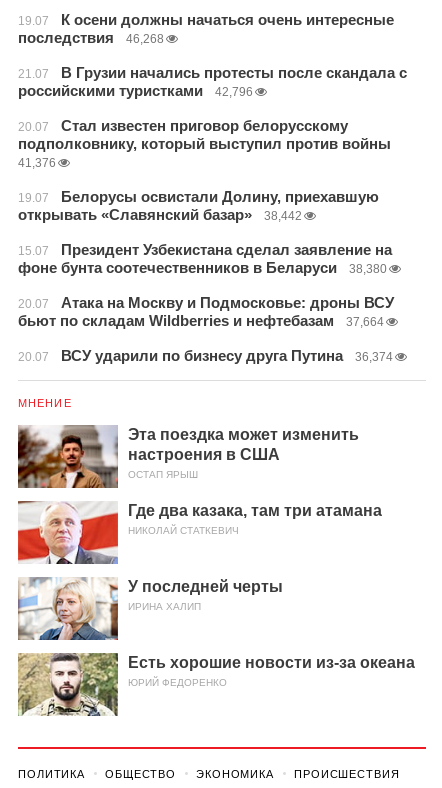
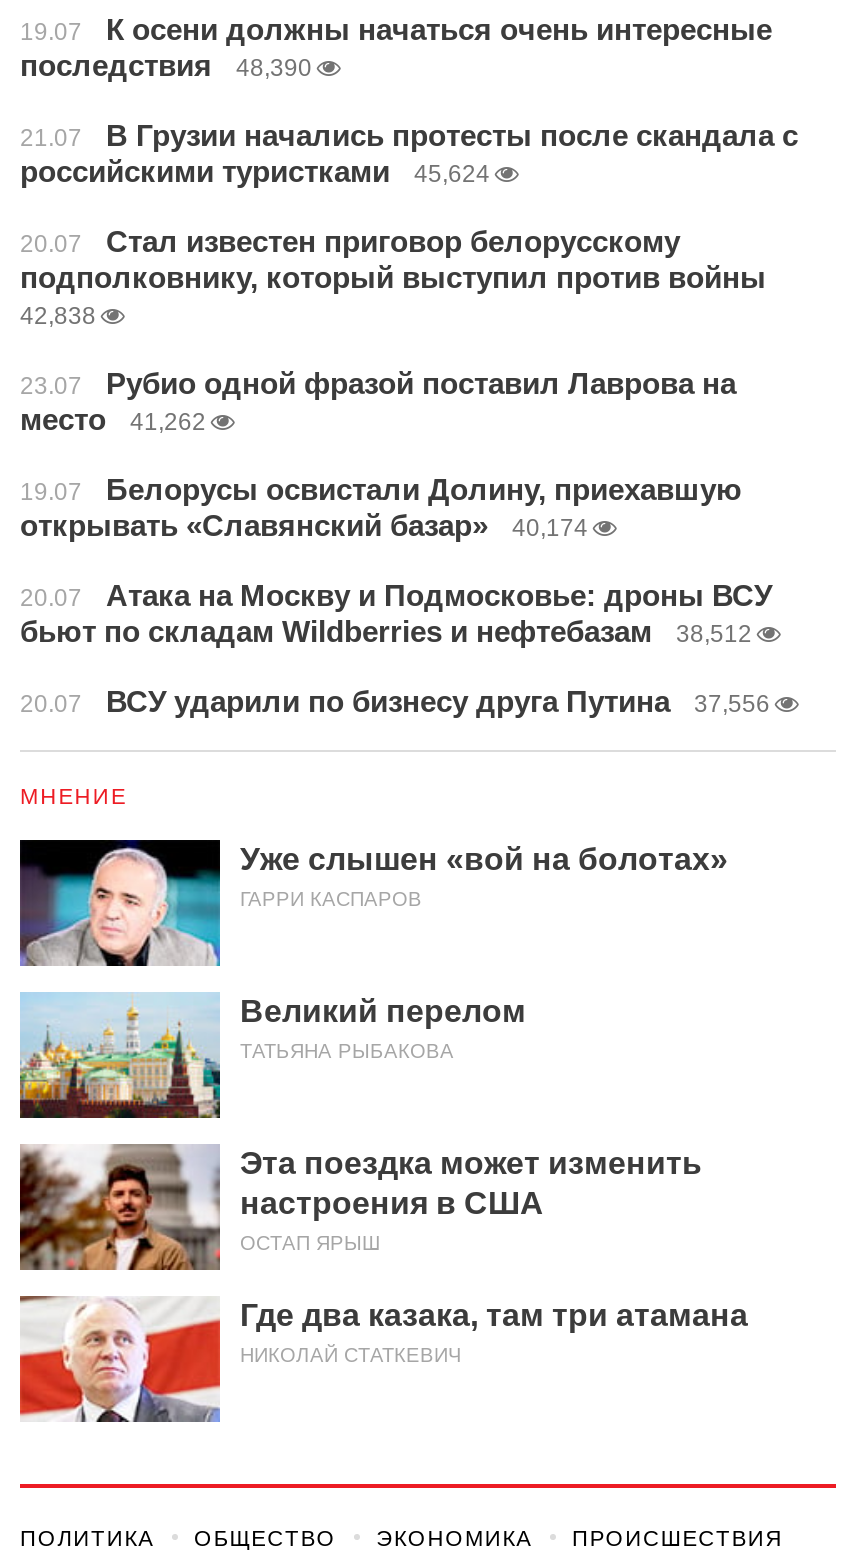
[18,29,164,46] последствия 46,268 -> [20,48,312,82] последствия 48,390
[18,82,253,99] российскими туристками 42,796 -> [20,154,490,188] российскими туристками 45,624
[18,156,56,170] 41,376 -> [20,302,736,436] 42,838 | 23.07 | Рубио одной фразой поставил Лаврова на | место | 41,262
moved [18,188,379,223] -> [20,472,742,542]: 19.07 | Белорусы освистали Долину, приехавшую | открывать «Славянский базар»
[18,209,392,276] 38,442 | 15.07 | Президент Узбекистана сделал заявление на | фоне бунта соотечественников в Беларуси | 38,380 -> [512,514,588,542] 40,174
[18,312,384,329] бьют по складам Wildberries и нефтебазам 37,664 -> [20,614,752,648] бьют по складам Wildberries и нефтебазам 38,512
[18,347,393,364] 20.07 ВСУ ударили по бизнесу друга Путина 36,374 -> [20,684,770,718] 20.07 ВСУ ударили по бизнесу друга Путина 37,556
none -> [18,842,728,1062] [image] | Уже слышен «вой на болотах» | ГАРРИ КАСПАРОВ | Великий перелом | ТАТЬЯНА РЫБАКОВА
none -> [18,992,222,1120] [image]
moved [16,424,382,536] -> [16,1142,748,1366]: [image] | Эта поездка может изменить | настроения в США | ОСТАП ЯРЫШ | Где два казака, там три атамана | НИКОЛАЙ СТАТКЕВИЧ
[17,576,415,688] [image] | У последней черты | ИРИНА ХАЛИП | Есть хорошие новости из-за океана | ЮРИЙ ФЕДОРЕНКО -> none
[17,652,119,717] [image] -> none

